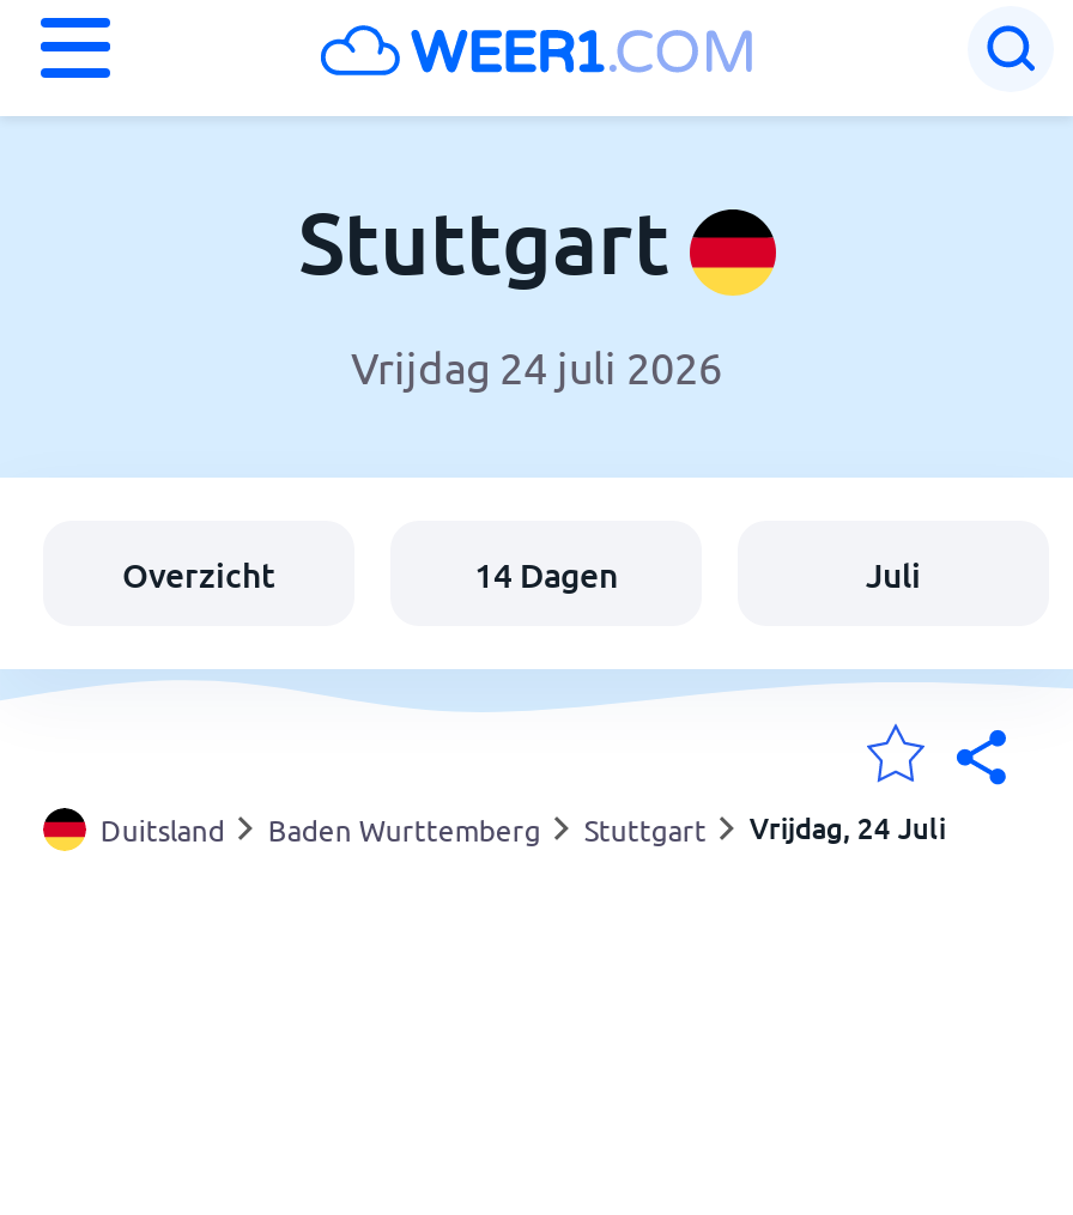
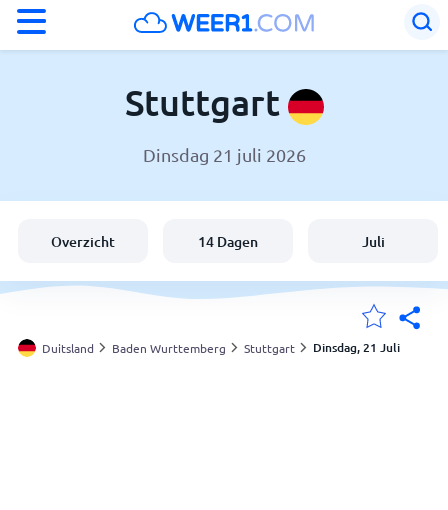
[351,341,722,391] Vrijdag 24 juli 2026 -> [142,144,305,165] Dinsdag 21 juli 2026
[749,807,946,848] Vrijdag, 24 Juli -> [313,338,400,355] Dinsdag, 21 Juli

